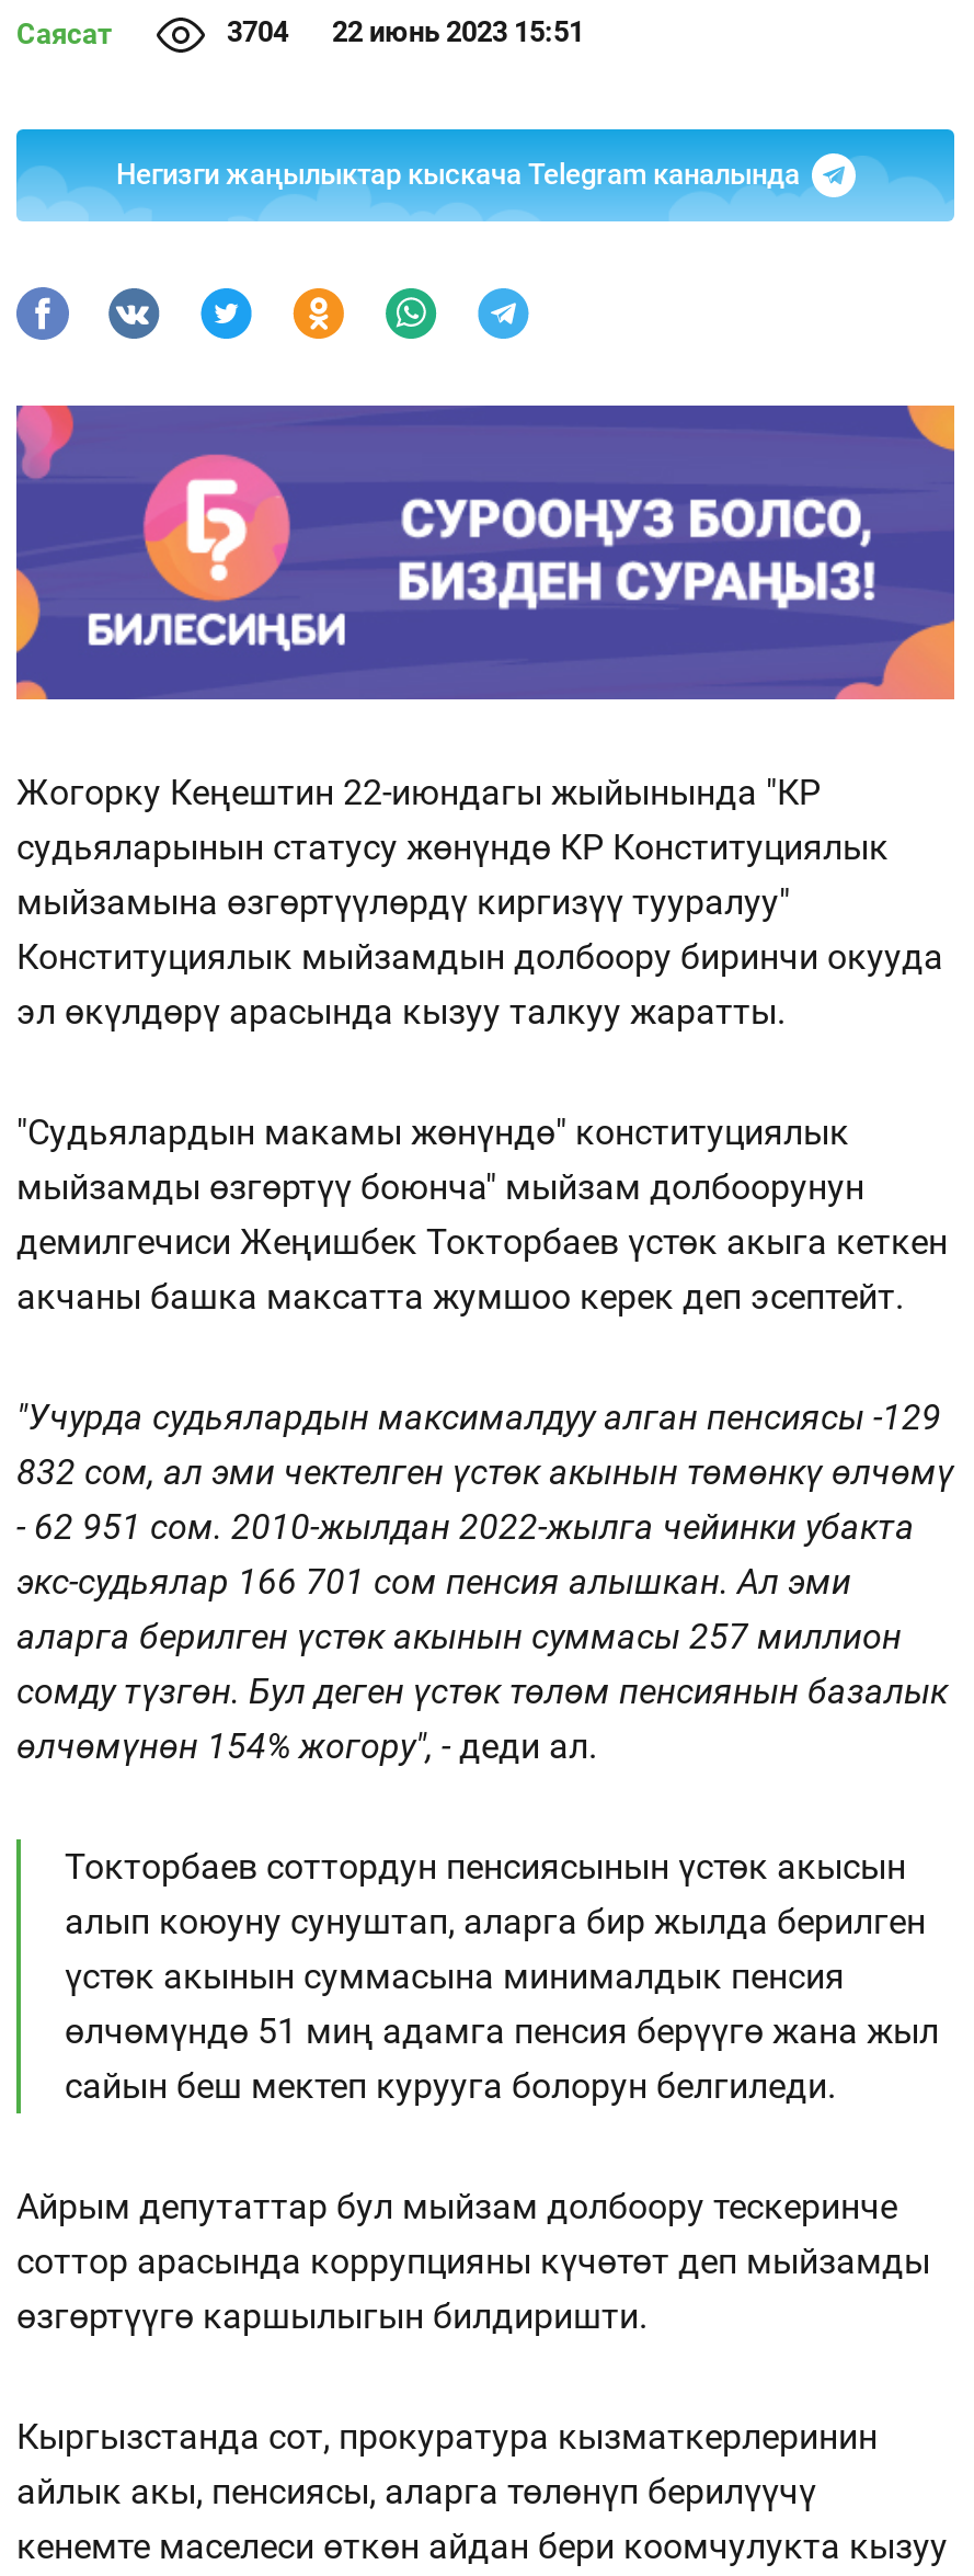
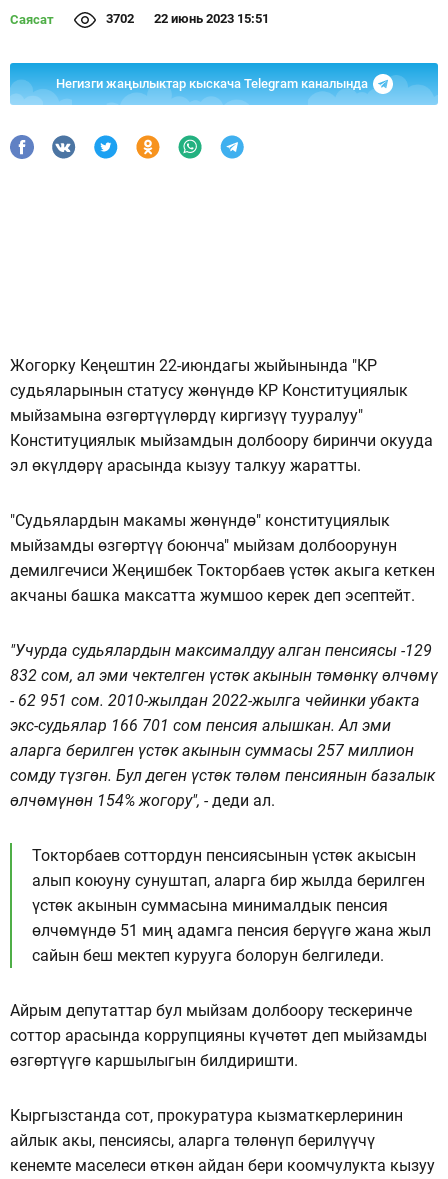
[227,15,584,48] 3704 22 июнь 2023 15:51 -> [106,11,269,26] 3702 22 июнь 2023 15:51
[14,403,956,702] [image] -> none

